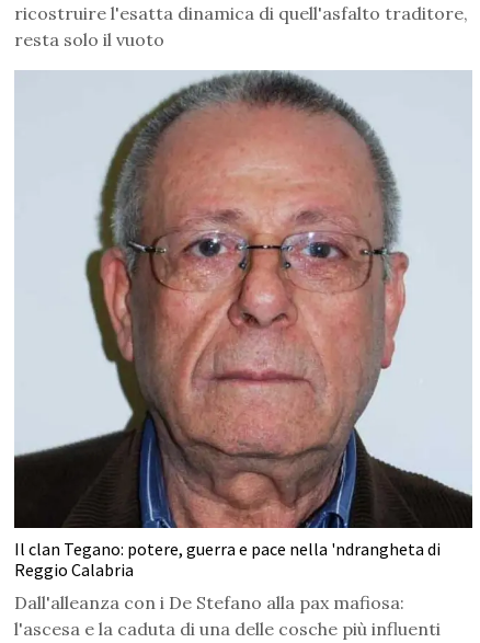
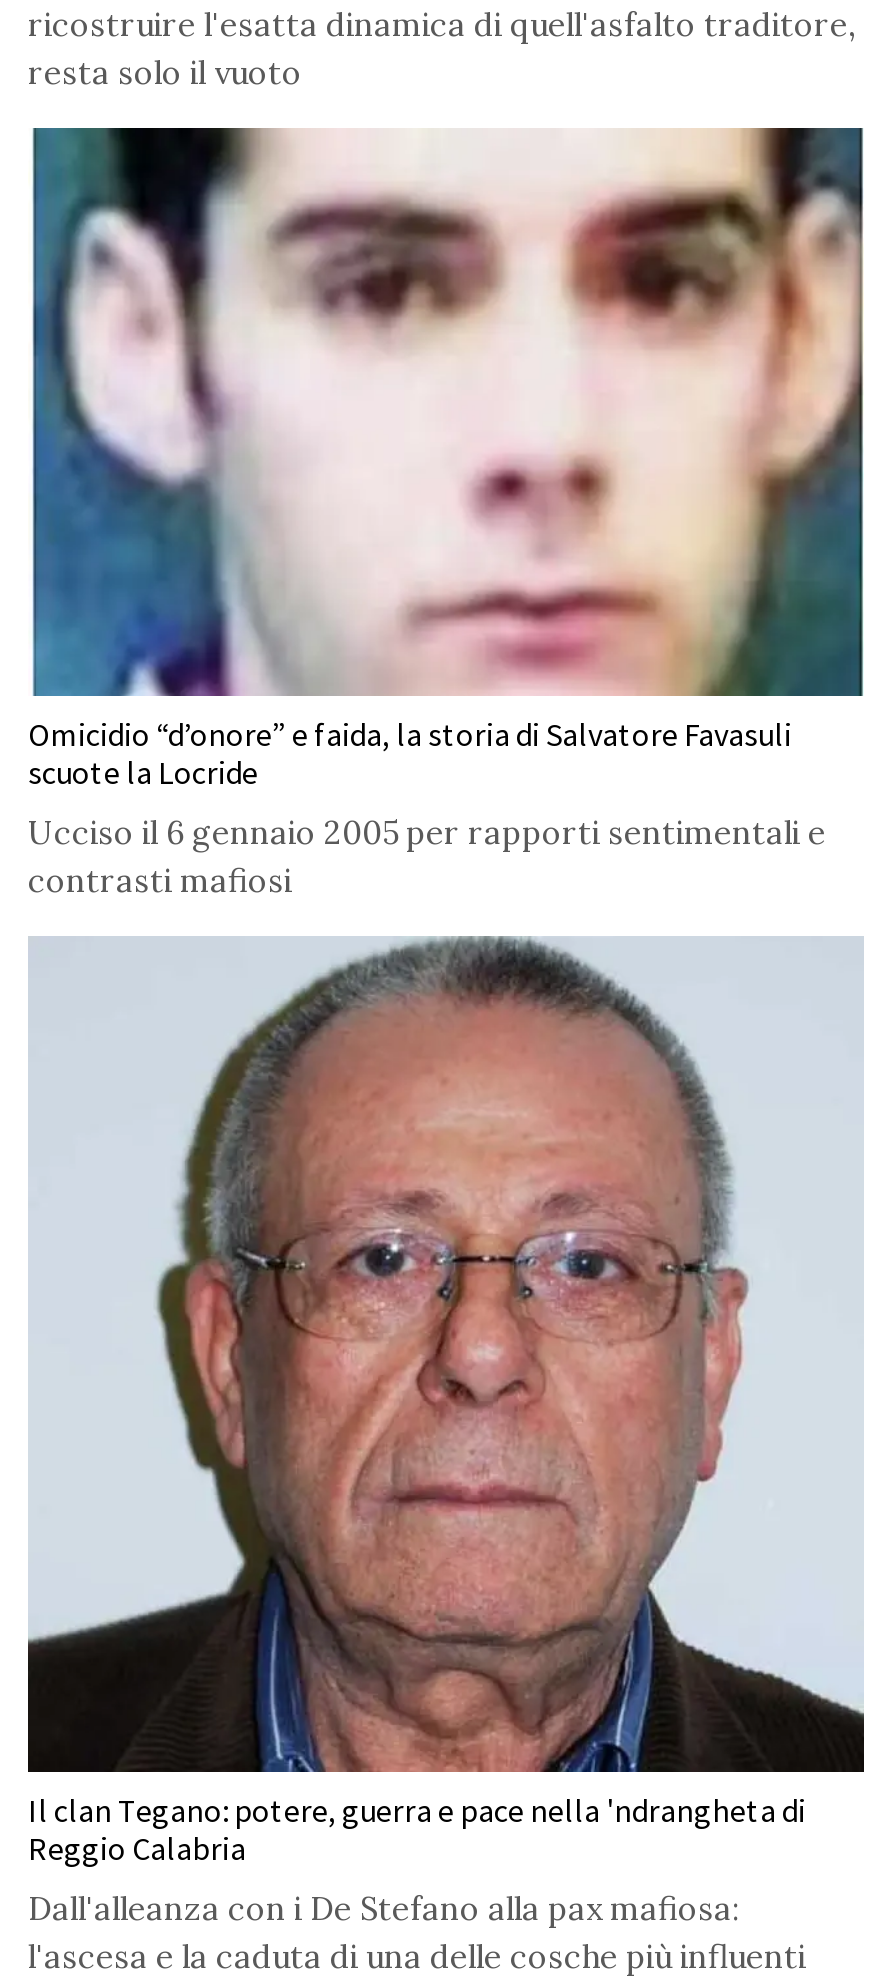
none -> [28,126,864,900] [image] | Omicidio “d’onore” e faida, la storia di Salvatore Favasuli | scuote la Locride | Ucciso il 6 gennaio 2005 per rapporti sentimentali e | contrasti mafiosi

